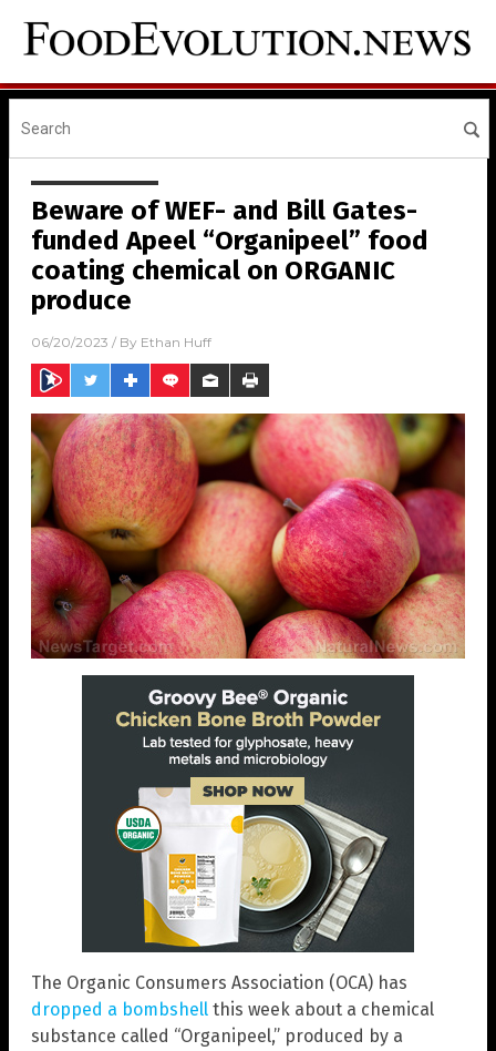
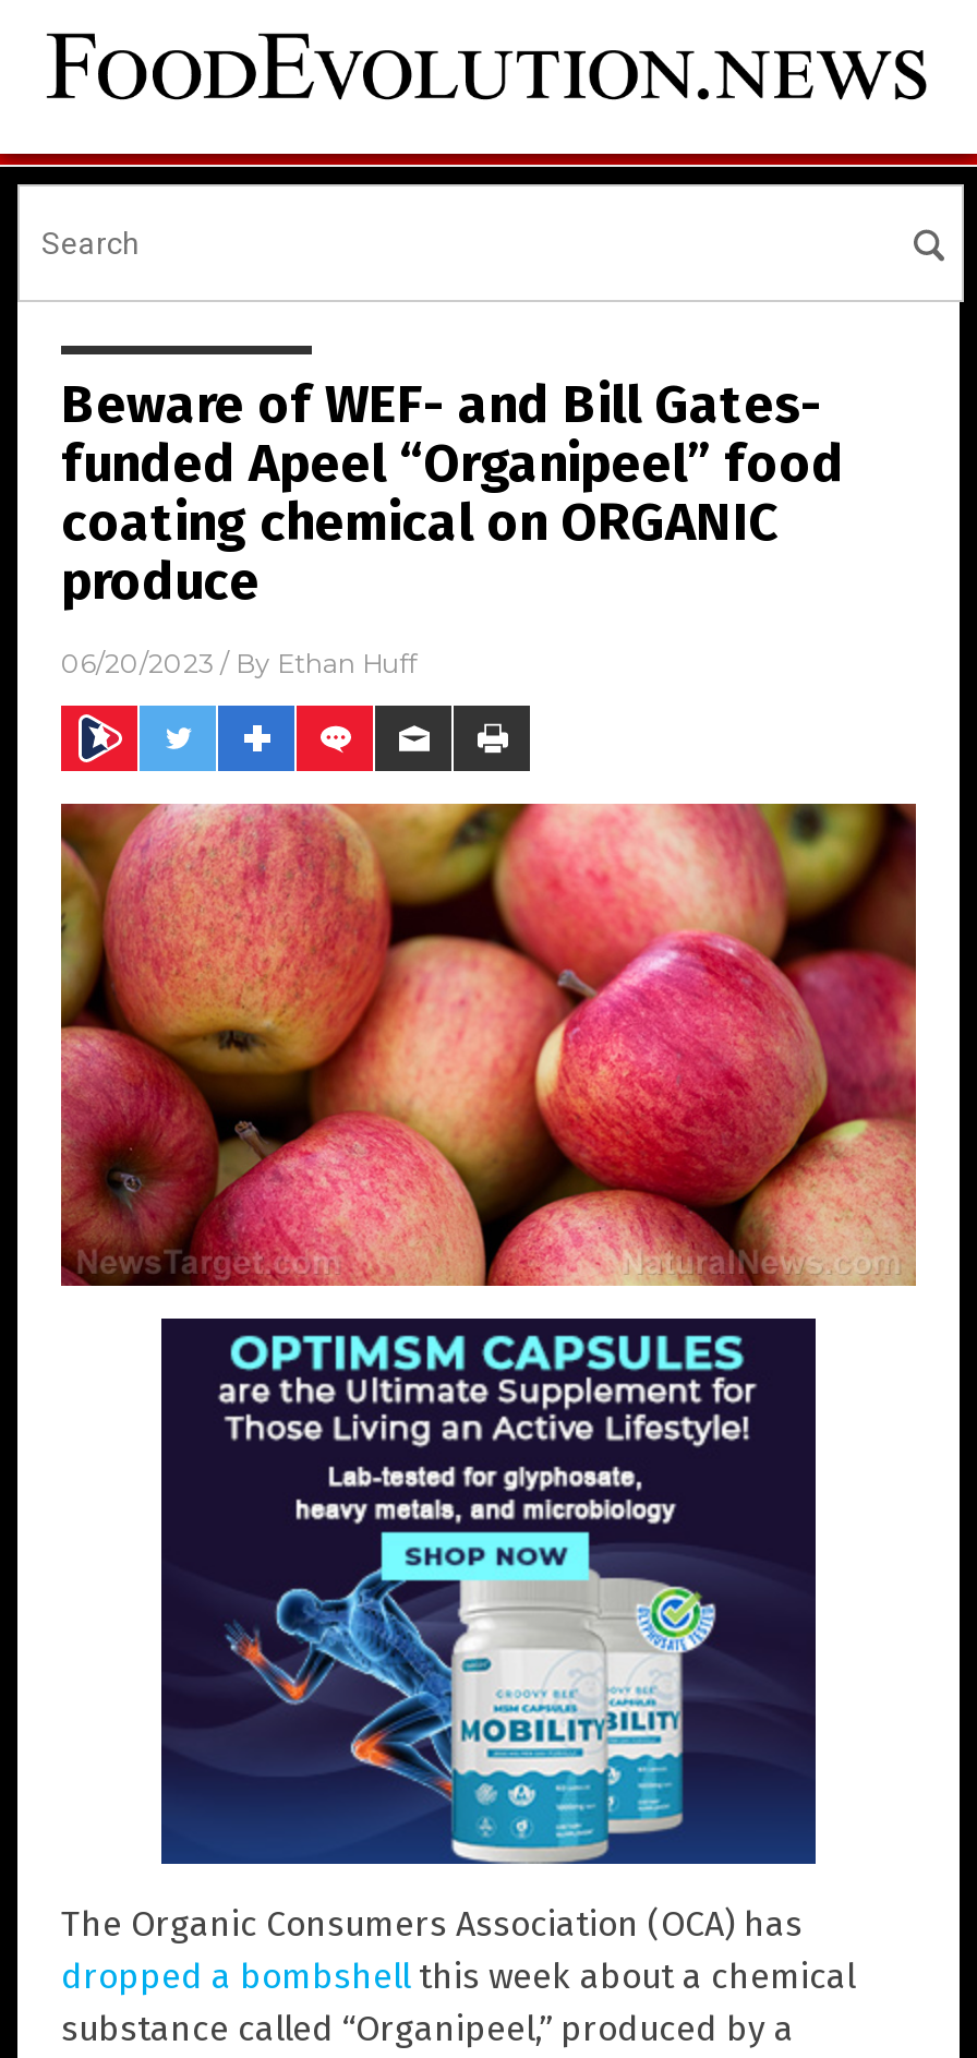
[82,676,414,952] [image] -> [161,1323,816,1864] [image]

